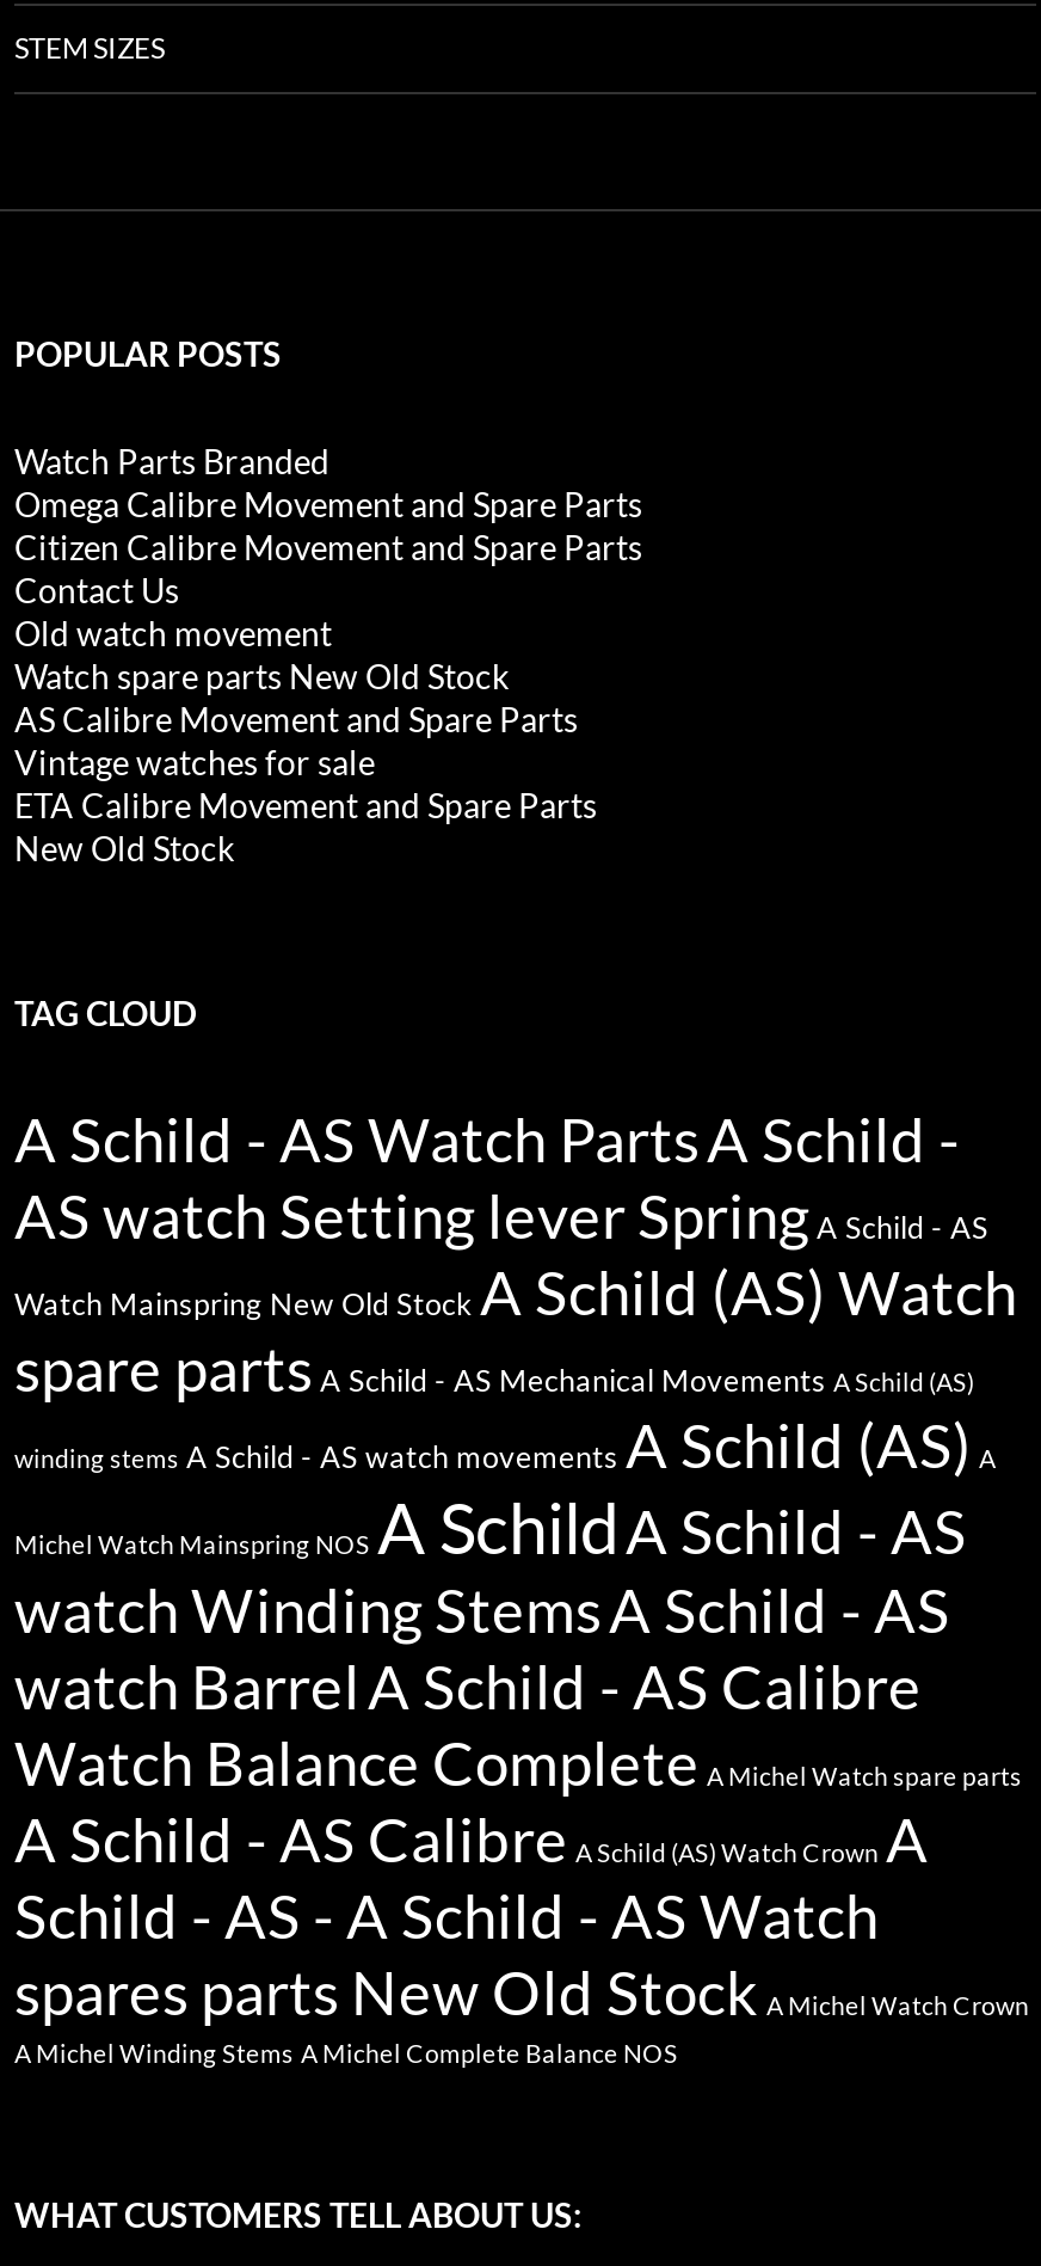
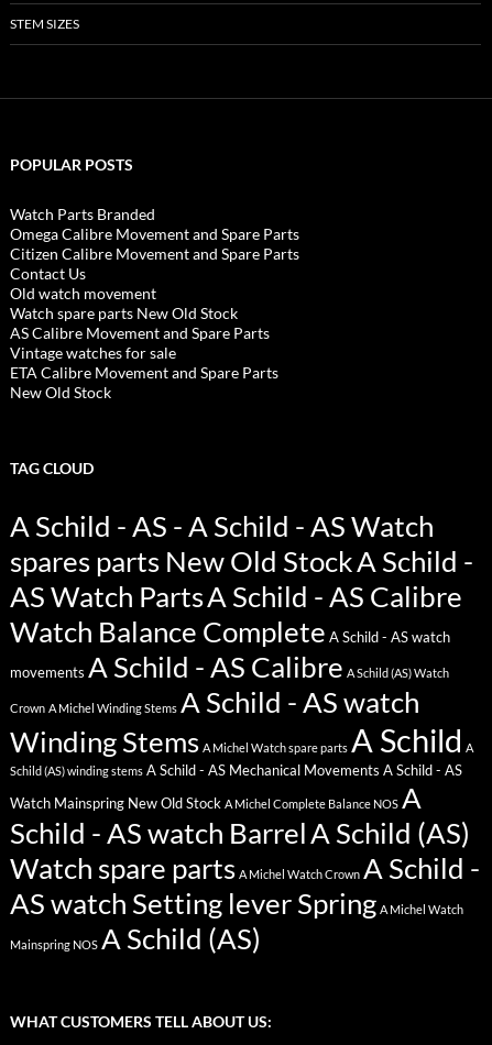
[14,1103,1029,2068] A Schild - AS Watch Parts A Schild - | AS watch Setting lever Spring A Schild - AS | Watch Mainspring New Old Stock A Schild (AS) Watch | spare parts A Schild - AS Mechanical Movements A Schild (AS) | winding stems A Schild - AS watch movements A Schild (AS) A | Michel Watch Mainspring NOS A Schild A Schild - AS | watch Winding Stems A Schild - AS | watch Barrel A Schild - AS Calibre | Watch Balance Complete A Michel Watch spare parts | A Schild - AS Calibre A Schild (AS) Watch Crown A | Schild - AS - A Schild - AS Watch | spares parts New Old Stock A Michel Watch Crown | A Michel Winding Stems A Michel Complete Balance NOS -> [10,509,480,955] A Schild - AS - A Schild - AS Watch | spares parts New Old Stock A Schild - | AS Watch Parts A Schild - AS Calibre | Watch Balance Complete A Schild - AS watch | movements A Schild - AS Calibre A Schild (AS) Watch | Crown A Michel Winding Stems A Schild - AS watch | Winding Stems A Michel Watch spare parts A Schild A | Schild (AS) winding stems A Schild - AS Mechanical Movements A Schild - AS | Watch Mainspring New Old Stock A Michel Complete Balance NOS A | Schild - AS watch Barrel A Schild (AS) | Watch spare parts A Michel Watch Crown A Schild - | AS watch Setting lever Spring A Michel Watch | Mainspring NOS A Schild (AS)

